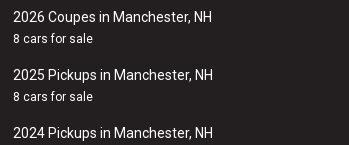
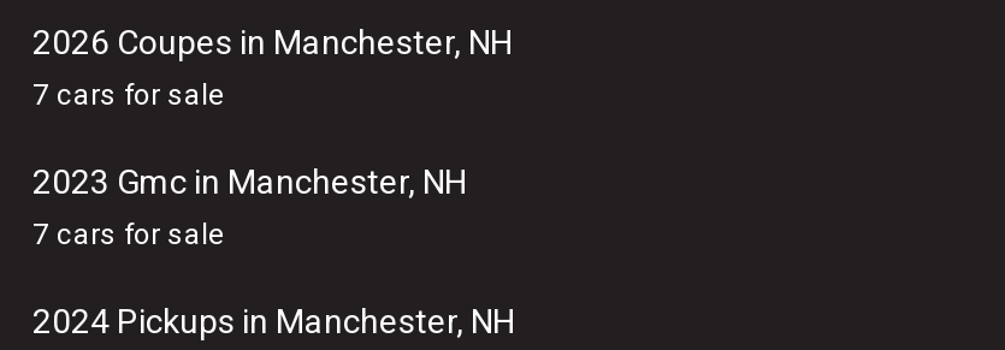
[13,32,93,46] 8 cars for sale -> [32,78,225,112] 7 cars for sale
[13,67,213,83] 2025 Pickups in Manchester, NH -> [32,162,466,201] 2023 Gmc in Manchester, NH
[13,90,93,104] 8 cars for sale -> [32,218,225,251] 7 cars for sale

